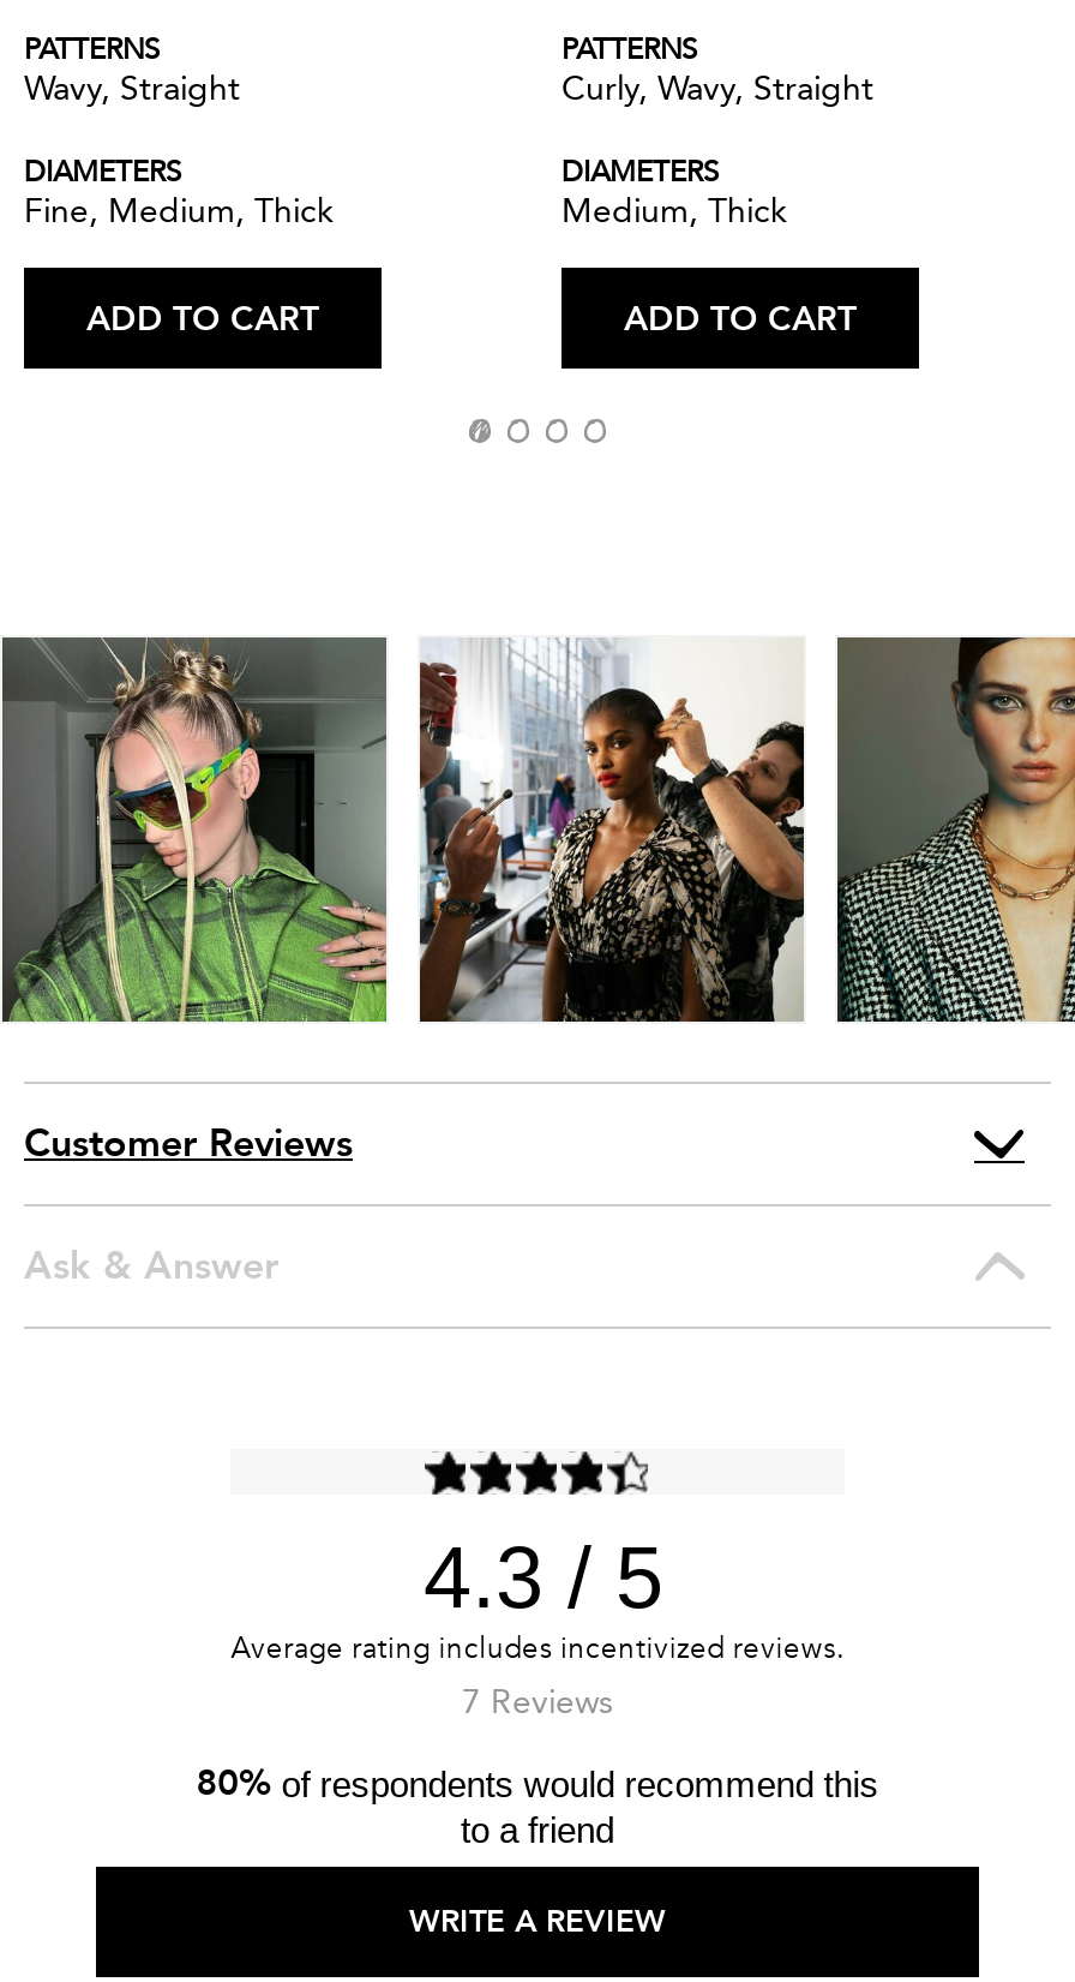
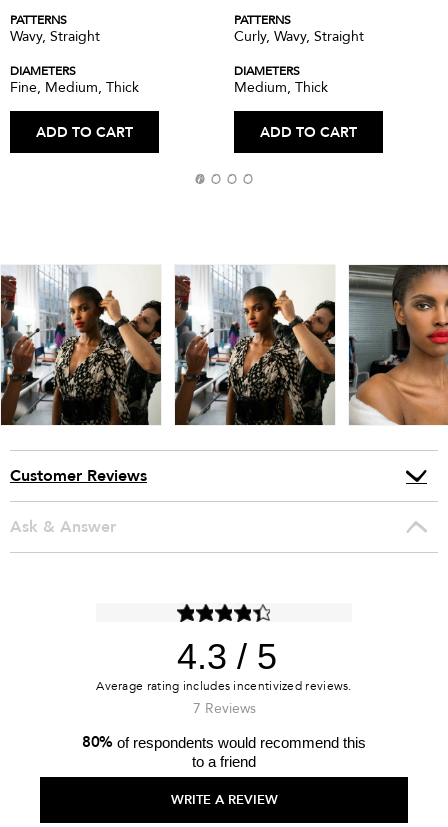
[7,635,389,1024] [image] -> [3,265,161,426] [image]
[837,635,1068,1024] [image] -> [349,264,445,426] [image]

